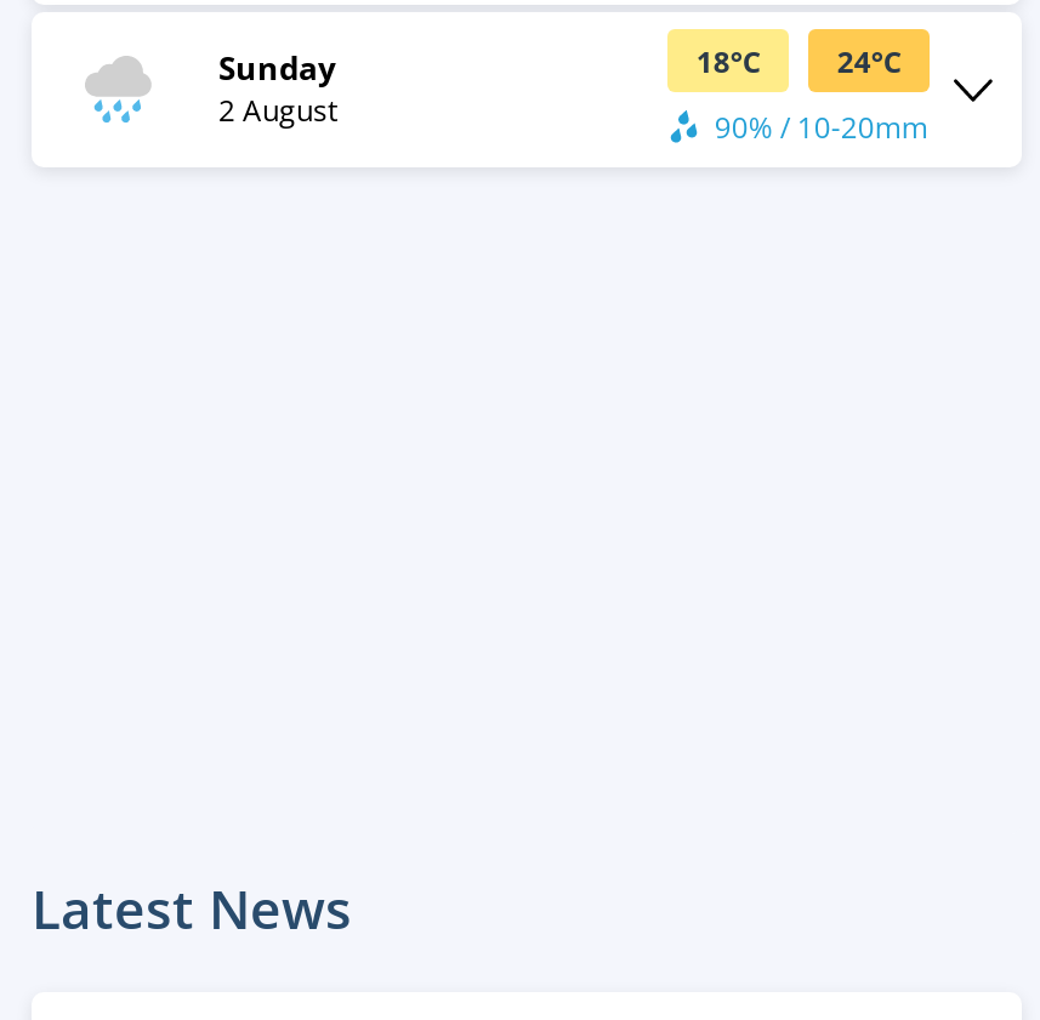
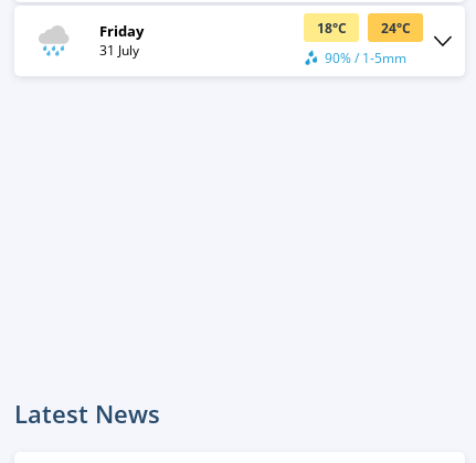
[218,47,337,131] Sunday | 2 August -> [99,21,144,60] Friday | 31 July
[715,106,928,147] 90% / 10-20mm -> [325,48,407,67] 90% / 1-5mm

